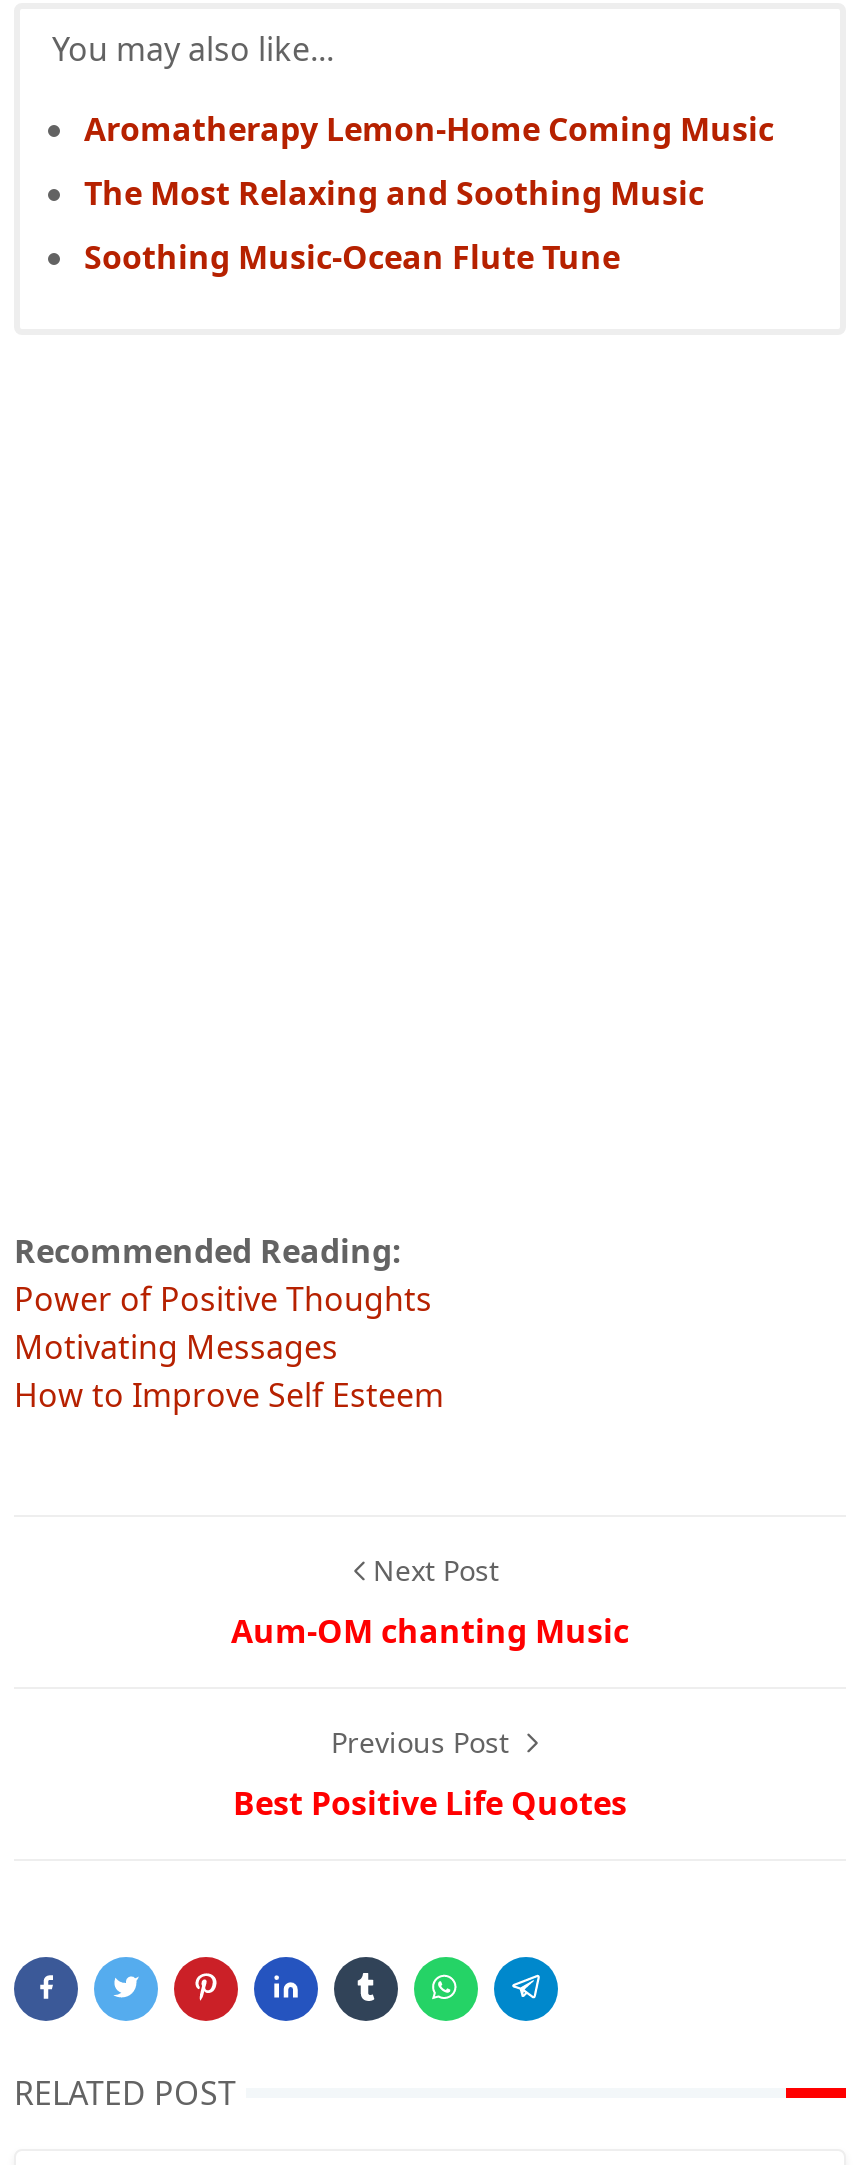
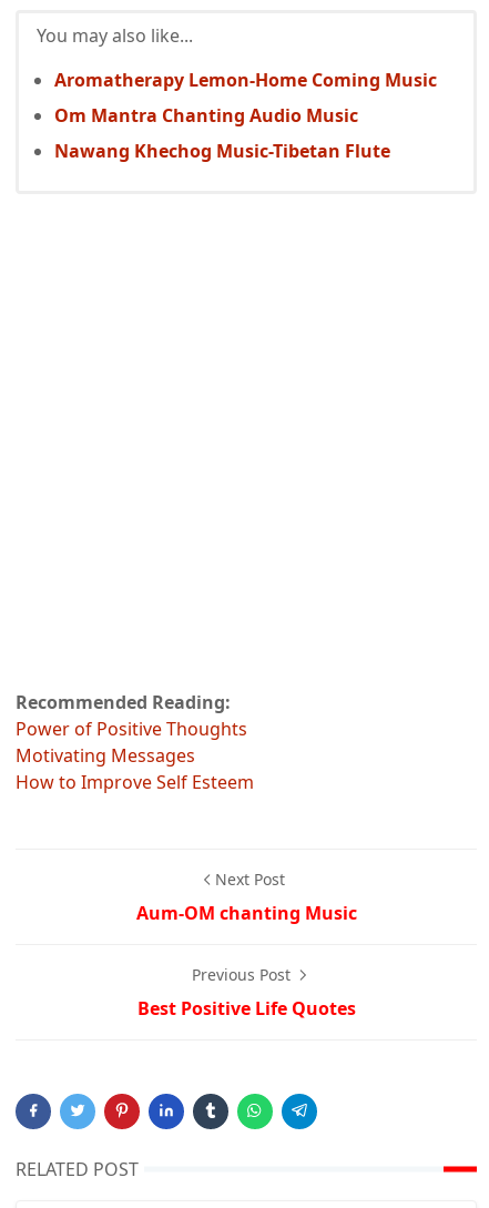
[84,171,704,215] The Most Relaxing and Soothing Music -> [54,103,358,127] Om Mantra Chanting Audio Music
[84,235,620,279] Soothing Music-Ocean Flute Tune -> [54,138,390,163] Nawang Khechog Music-Tibetan Flute

